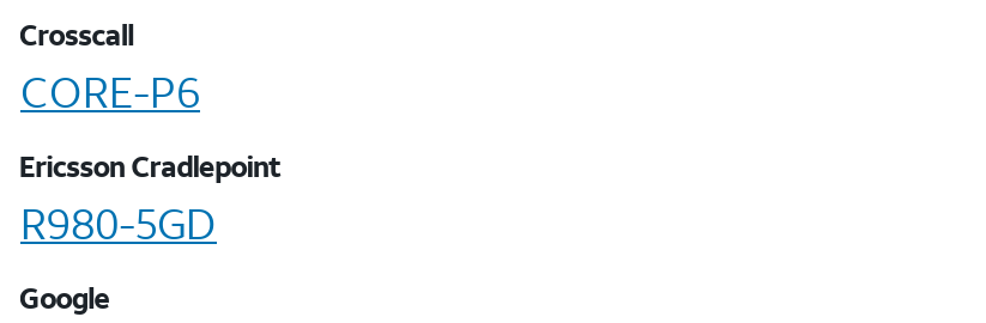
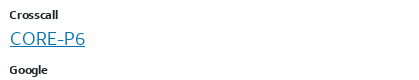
[19,148,280,251] Ericsson Cradlepoint | R980-5GD -> none

